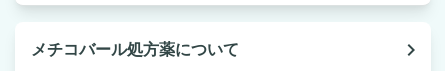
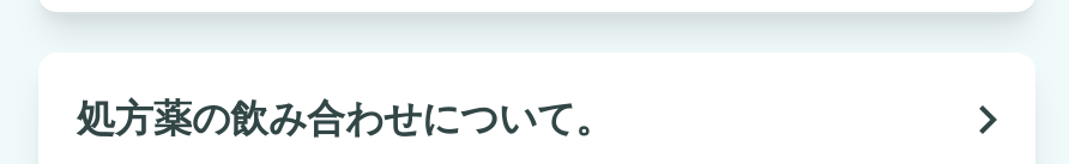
[31,40,239,59] メチコバール処方薬について -> [77,96,614,142] 処方薬の飲み合わせについて。

